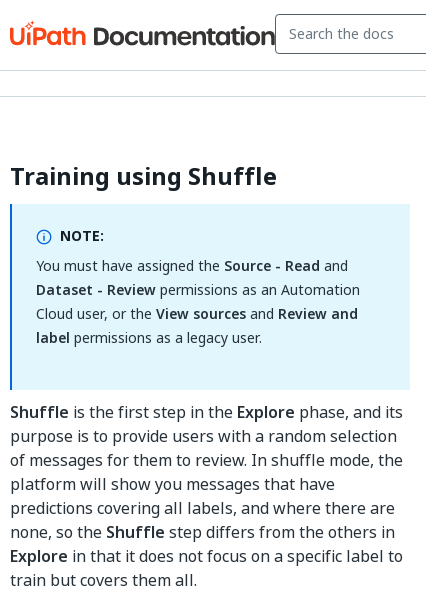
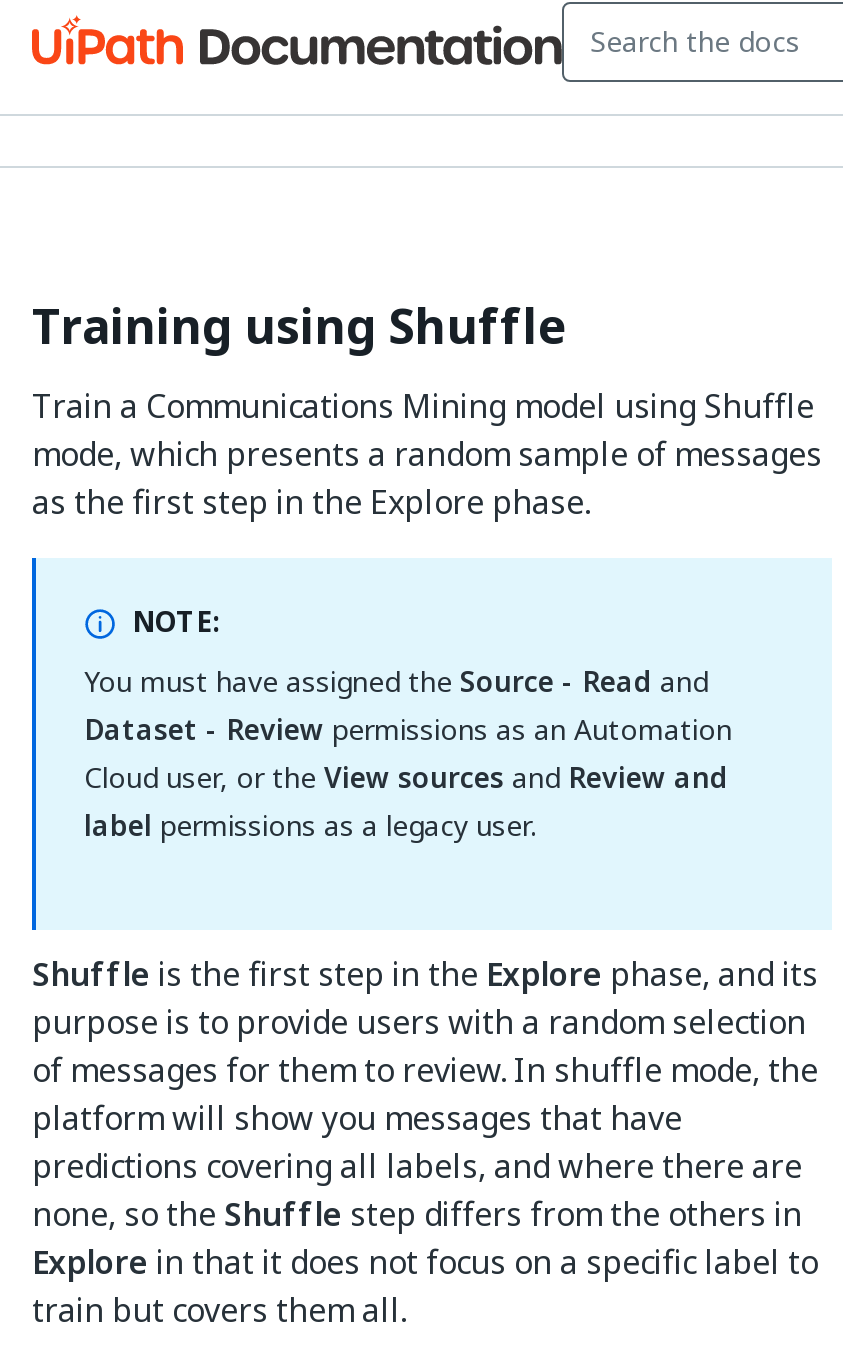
none -> [32,382,822,526] Train a Communications Mining model using Shuffle | mode, which presents a random sample of messages | as the first step in the Explore phase.

